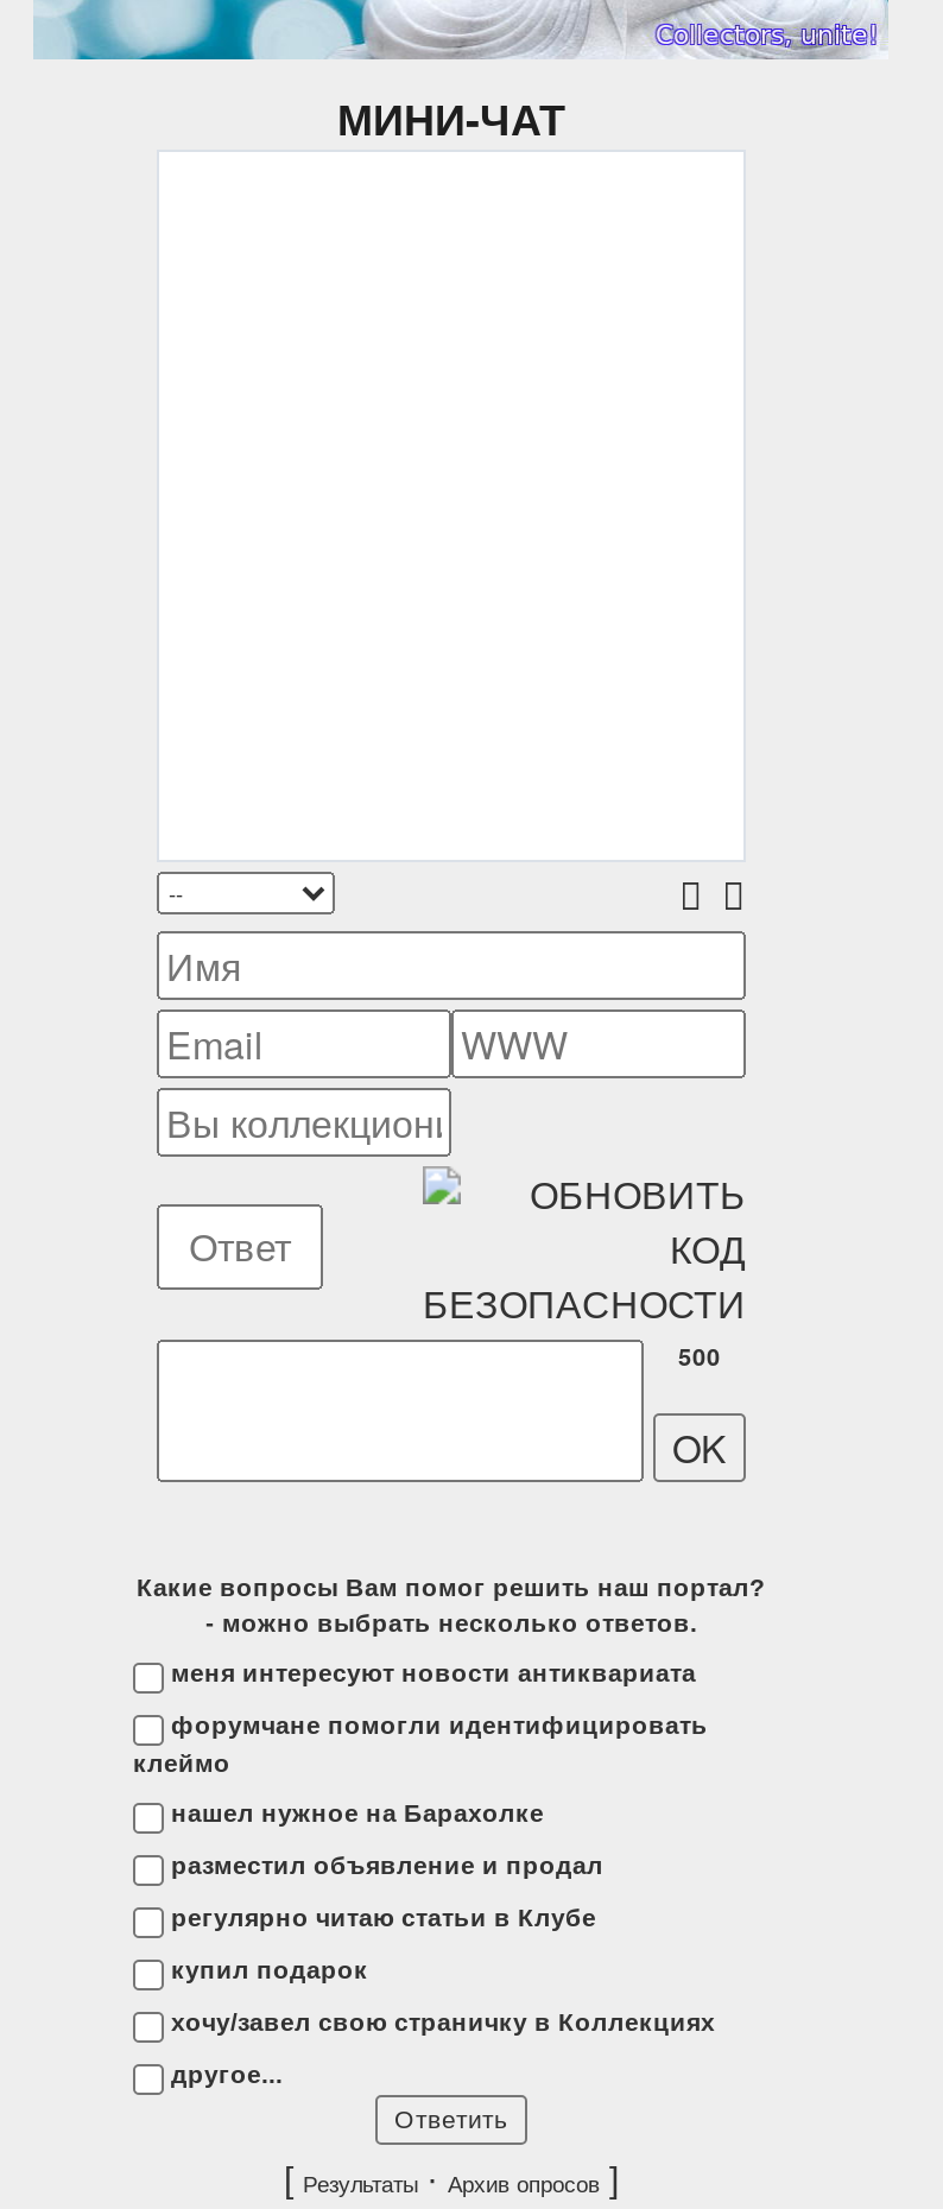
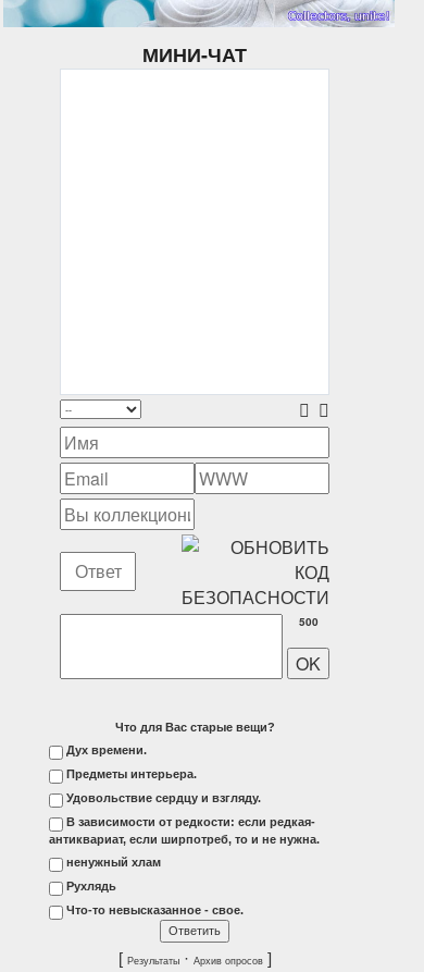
[133,1572,766,2087] Какие вопросы Вам помог решить наш портал? | - можно выбрать несколько ответов. | меня интересуют новости антиквариата | форумчане помогли идентифицировать | клеймо | нашел нужное на Барахолке | разместил объявление и продал | регулярно читаю статьи в Клубе | купил подарок | хочу/завел свою страничку в Коллекциях | другое... -> [49,720,320,916] Что для Вас старые вещи? | Дух времени. | Предметы интерьера. | Удовольствие сердцу и взгляду. | В зависимости от редкости: если редкая- | антиквариат, если ширпотреб, то и не нужна. | ненужный хлам | Рухлядь | Что-то невысказанное - свое.

